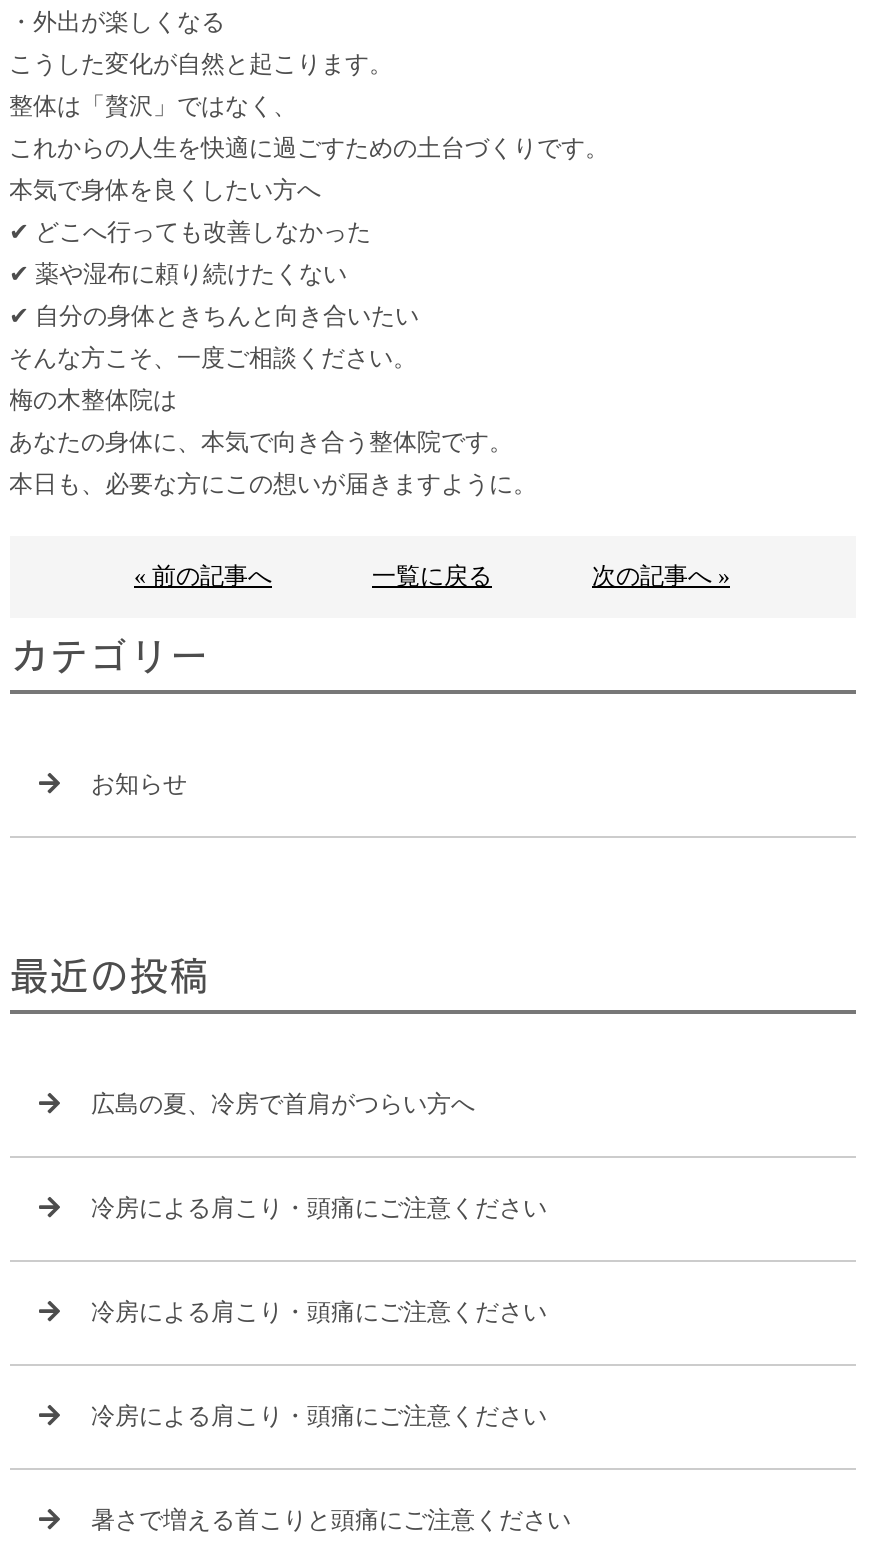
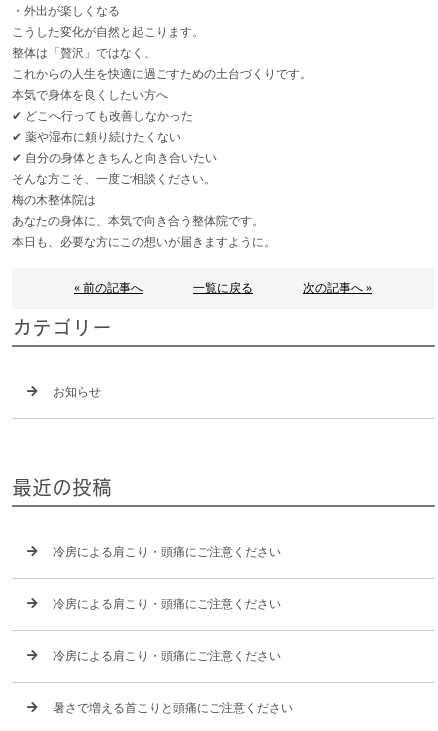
[91,1089,475,1117] 広島の夏、冷房で首肩がつらい方へ -> none

